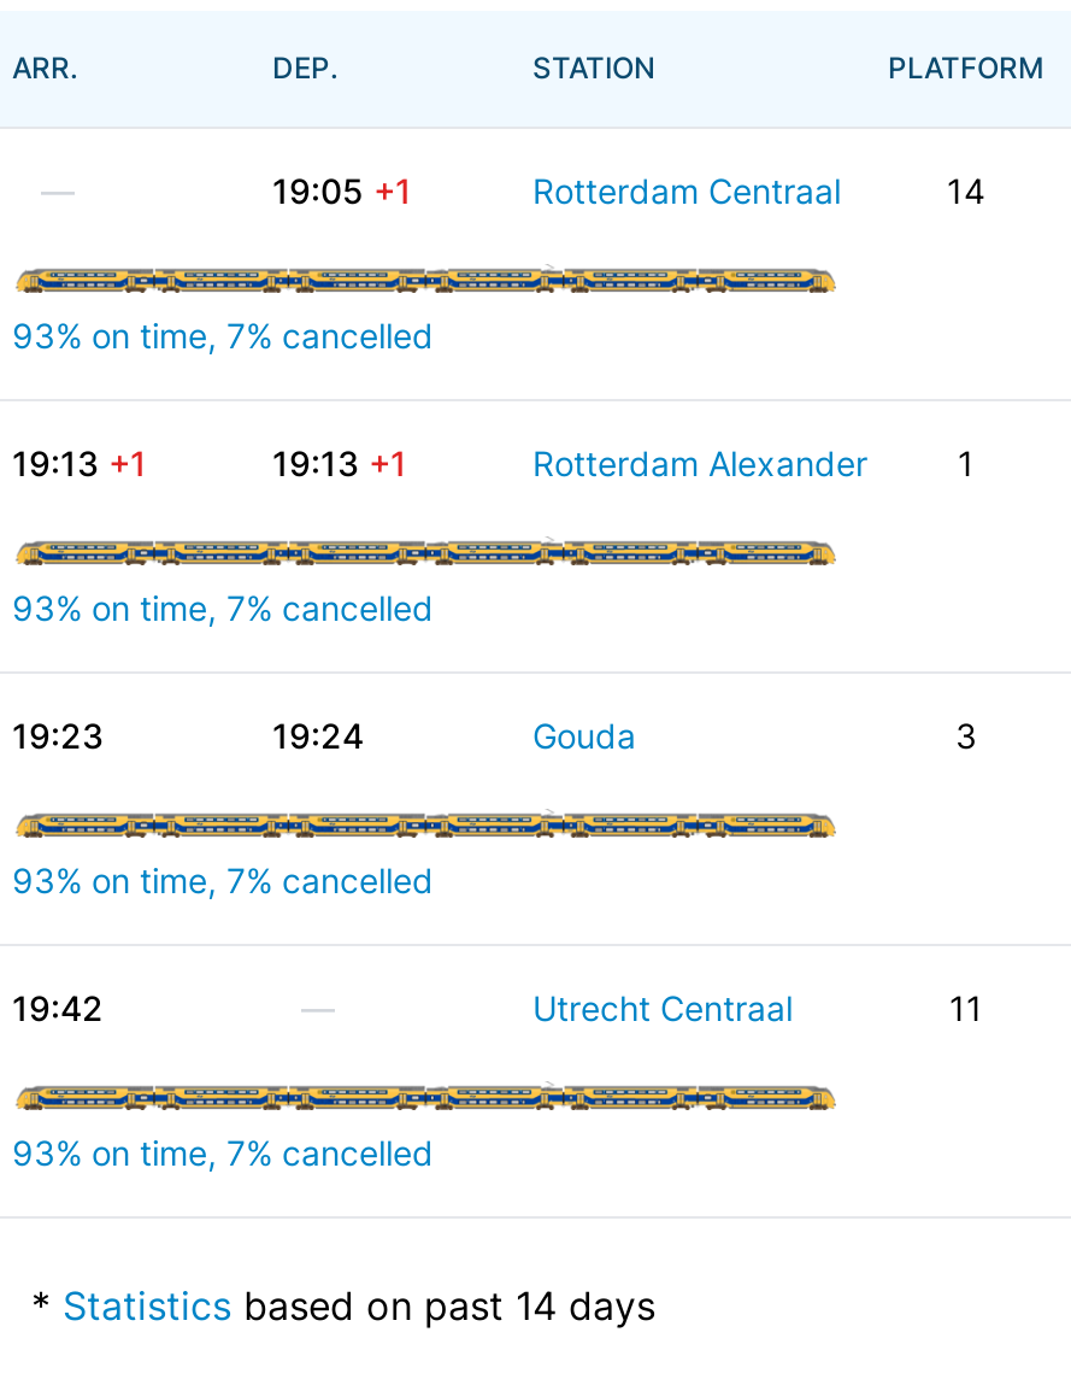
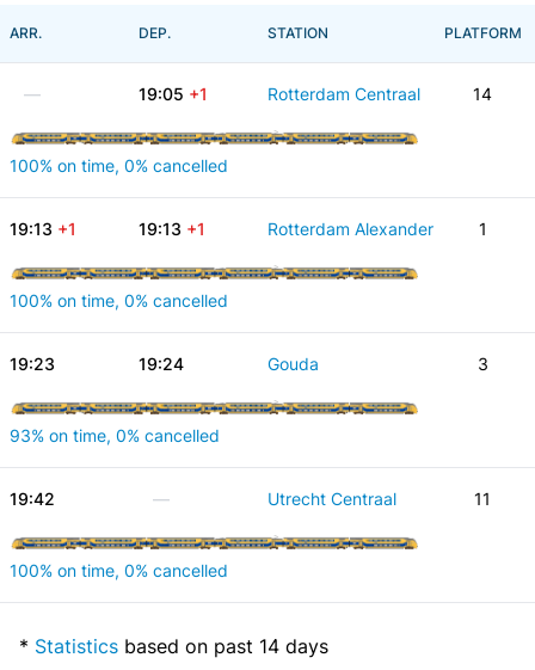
[12,315,434,356] 93% on time, 7% cancelled -> [10,155,228,176] 100% on time, 0% cancelled
[12,587,434,628] 93% on time, 7% cancelled -> [10,290,228,311] 100% on time, 0% cancelled
[12,859,434,900] 93% on time, 7% cancelled -> [10,425,220,445] 93% on time, 0% cancelled
[12,1132,434,1173] 93% on time, 7% cancelled -> [10,560,228,580] 100% on time, 0% cancelled

